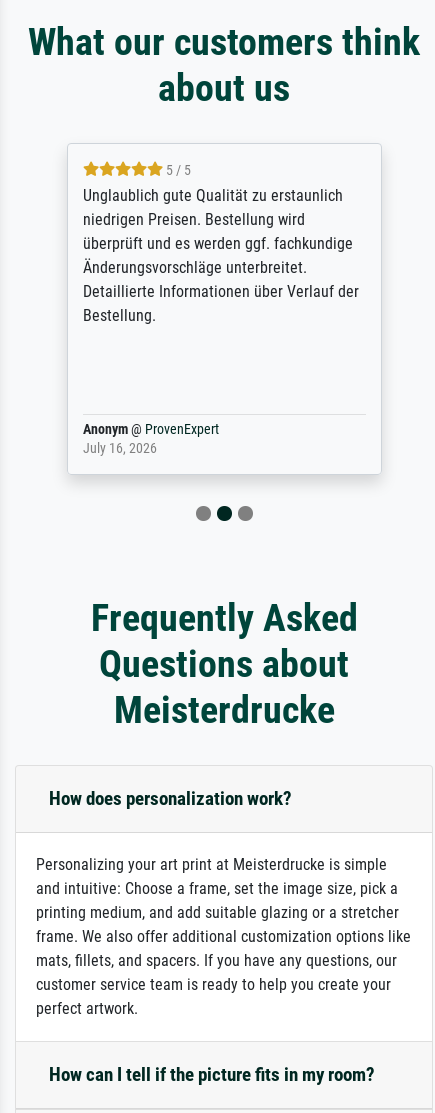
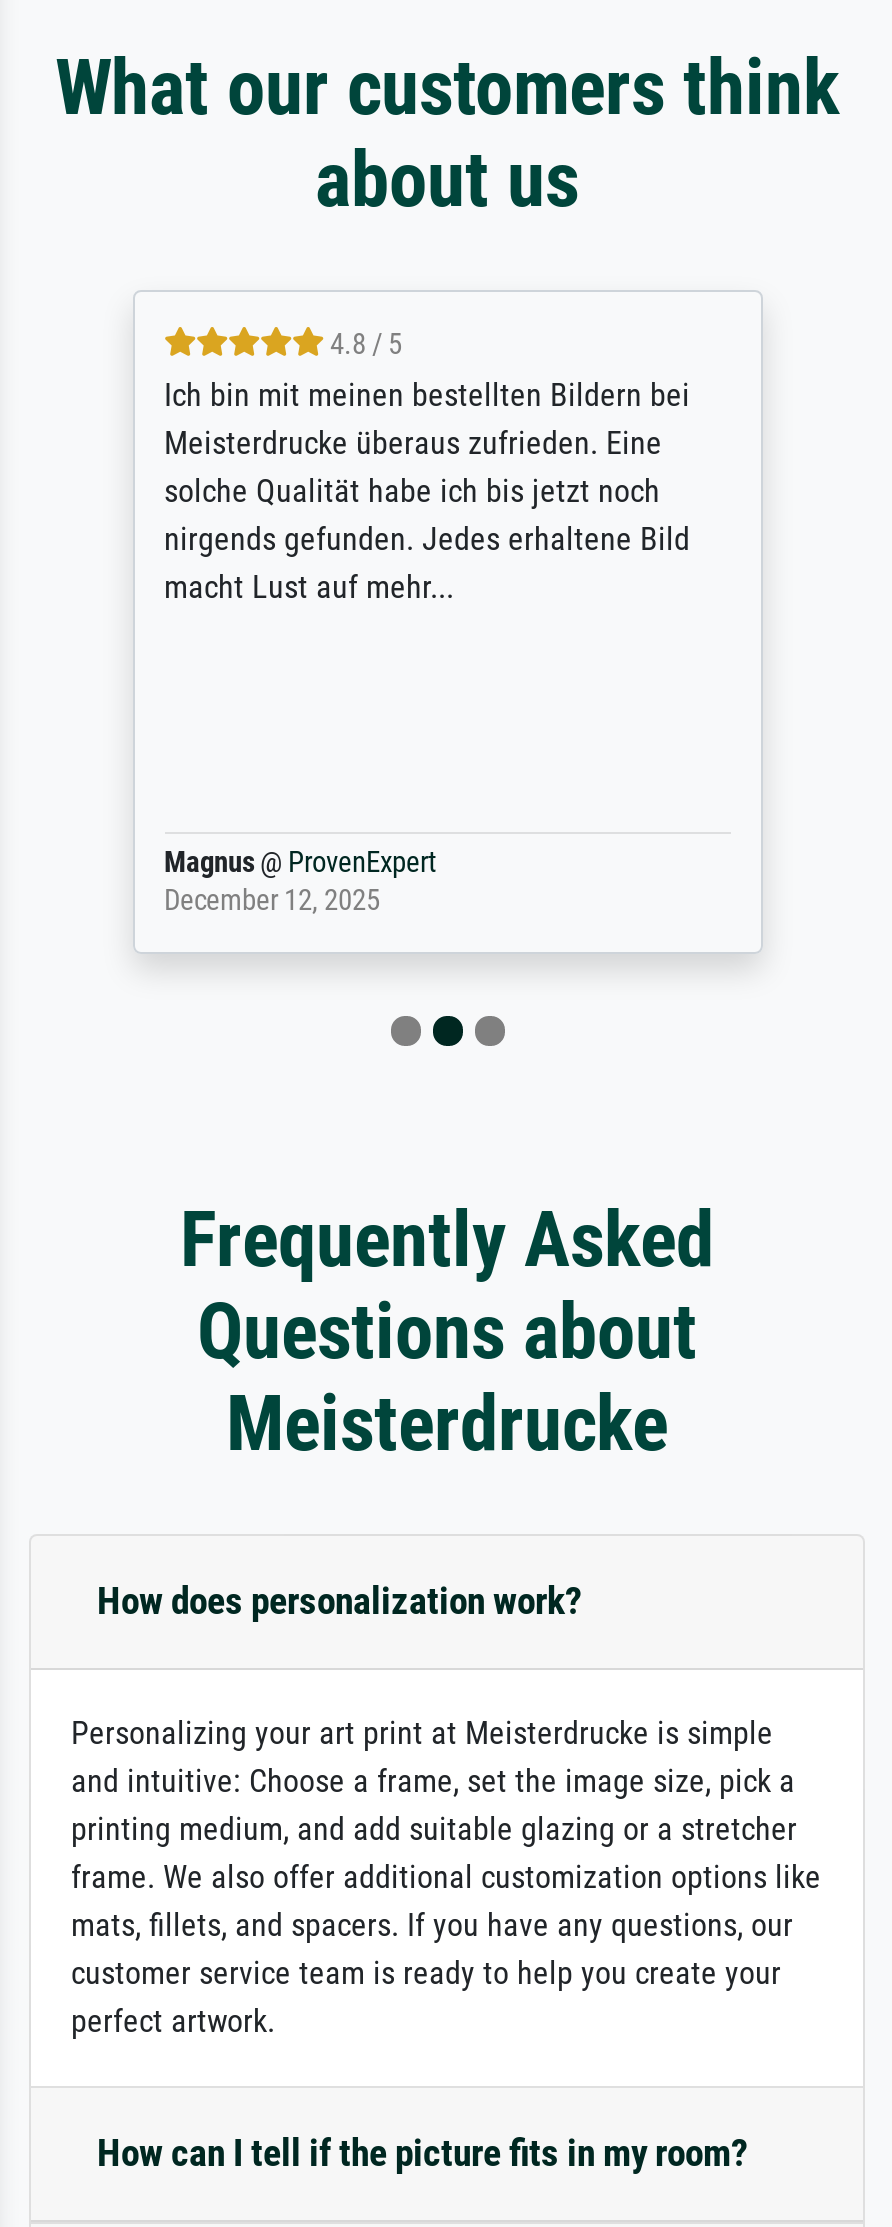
[82,161,358,324] 5 / 5 | Unglaublich gute Qualität zu erstaunlich | niedrigen Preisen. Bestellung wird | überprüft und es werden ggf. fachkundige | Änderungsvorschläge unterbreitet. | Detaillierte Informationen über Verlauf der | Bestellung. -> [164,329,690,607] 4.8 / 5 | Ich bin mit meinen bestellten Bildern bei | Meisterdrucke überaus zufrieden. Eine | solche Qualität habe ich bis jetzt noch | nirgends gefunden. Jedes erhaltene Bild | macht Lust auf mehr...
[82,420,218,456] Anonym @ ProvenExpert | July 16, 2026 -> [164,847,436,919] Magnus @ ProvenExpert | December 12, 2025

